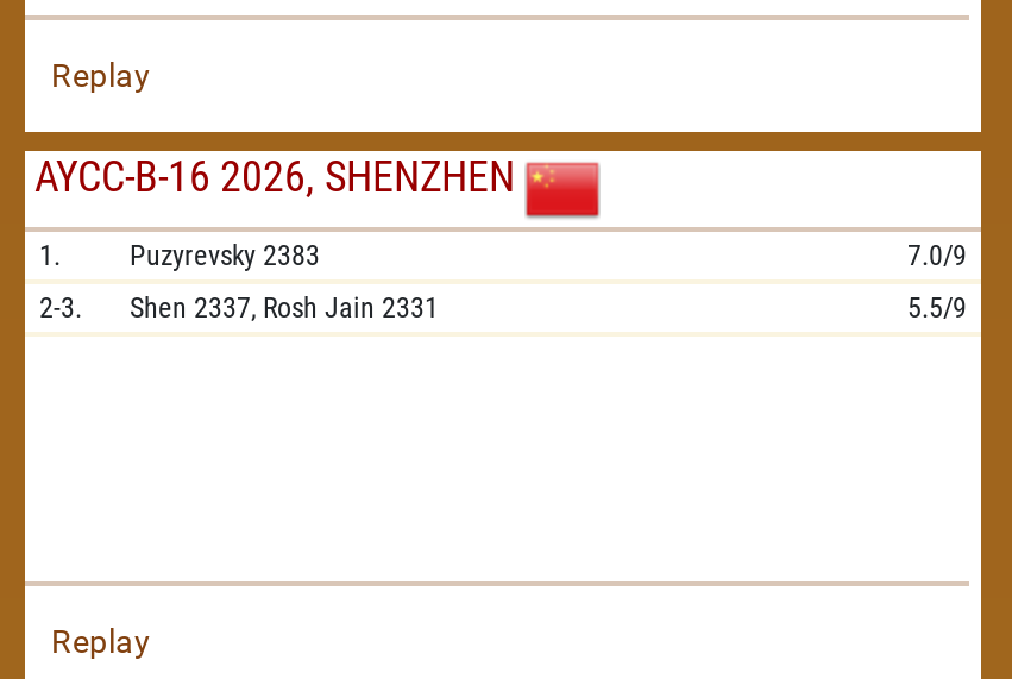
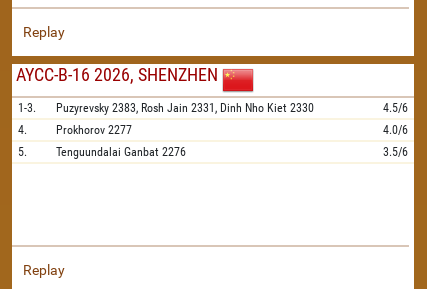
[39,239,967,325] 1. | Puzyrevsky 2383 | 7.0/9 | 2-3. | Shen 2337, Rosh Jain 2331 | 5.5/9 -> [18,101,408,159] 1-3. | Puzyrevsky 2383, Rosh Jain 2331, Dinh Nho Kiet 2330 | 4.5/6 | 4. | Prokhorov 2277 | 4.0/6 | 5. | Tenguundalai Ganbat 2276 | 3.5/6

